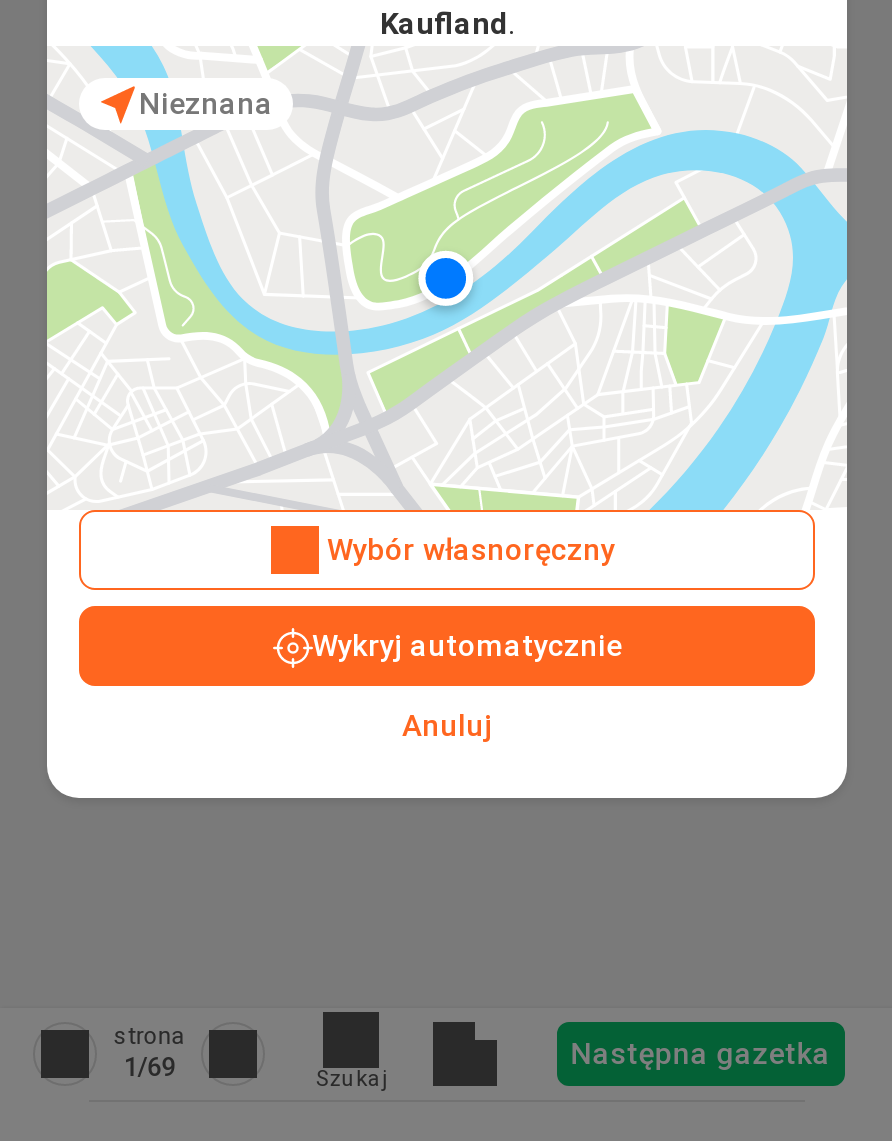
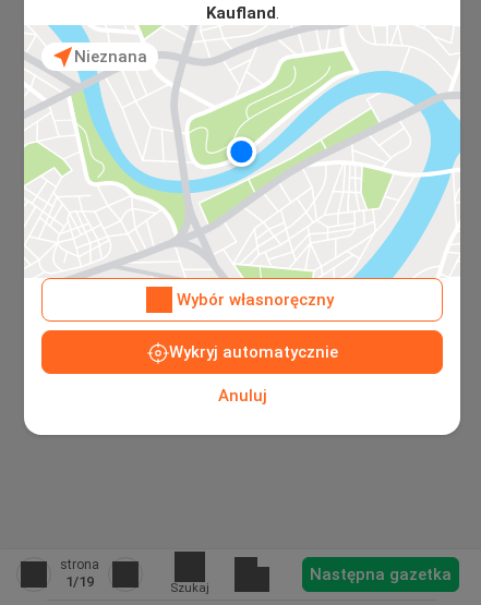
[123,1051,175,1081] 1/69 -> [66,573,94,589] 1/19

